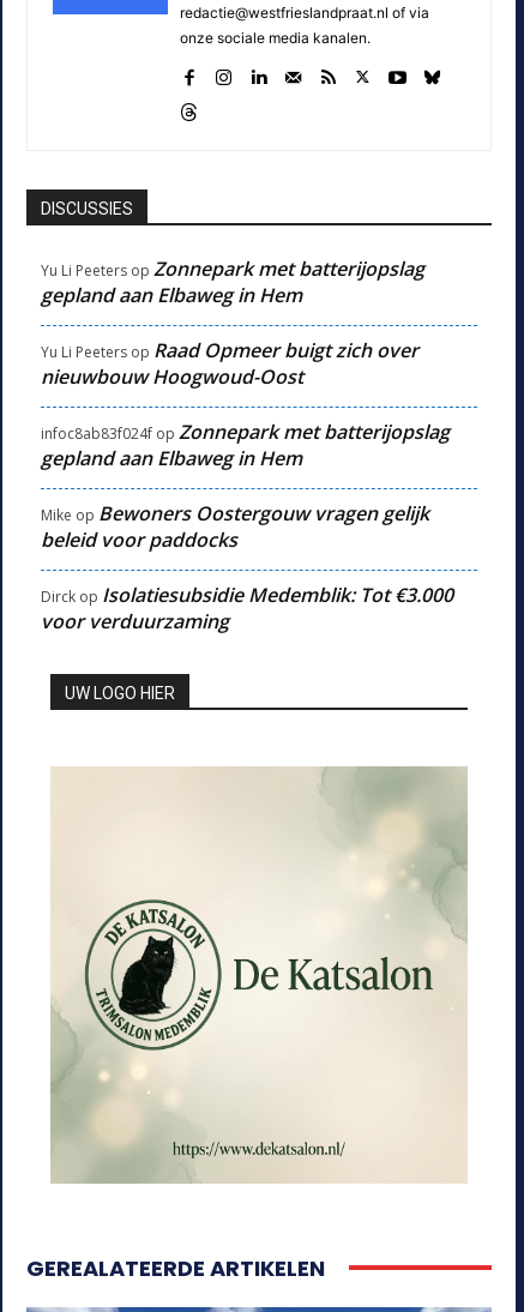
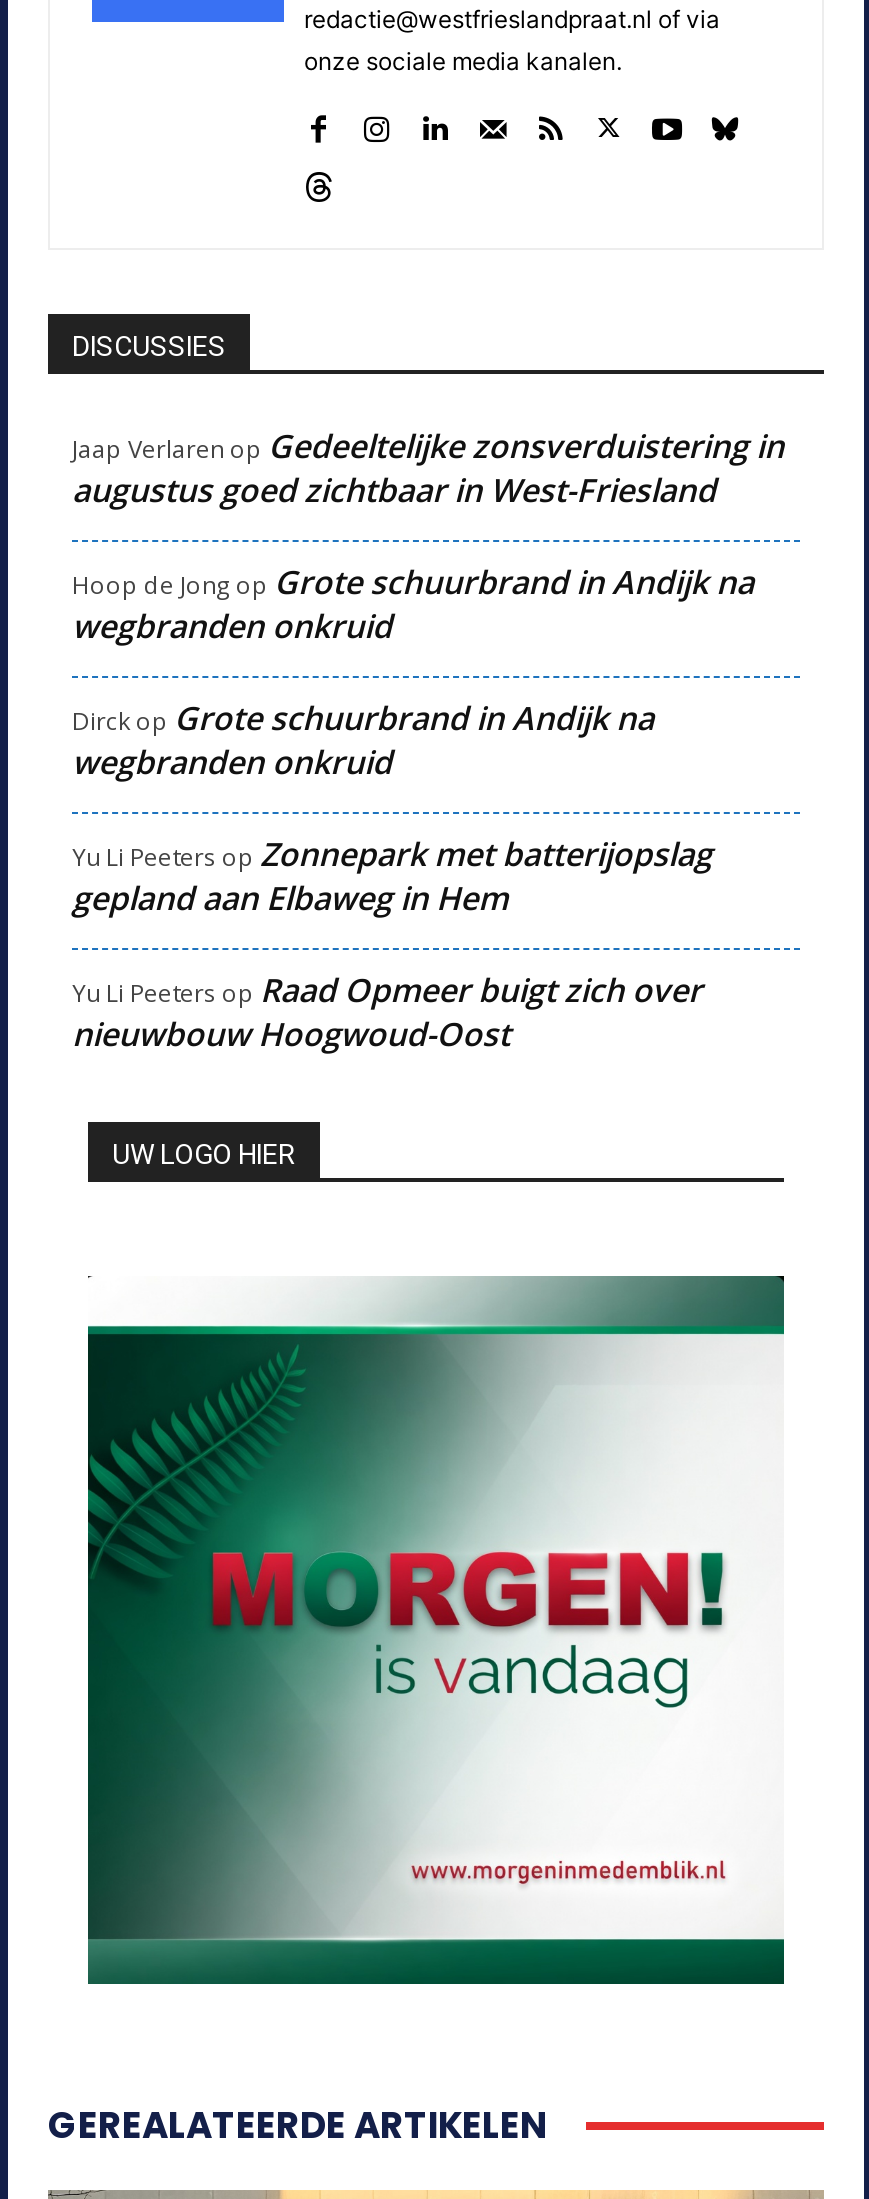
none -> [72,425,784,785] Jaap Verlaren op Gedeeltelijke zonsverduistering in | augustus goed zichtbaar in West-Friesland | Hoop de Jong op Grote schuurbrand in Andijk na | wegbranden onkruid | Dirckop Grote schuurbrand in Andijk na | wegbranden onkruid
moved [41,255,424,389] -> [72,833,712,1057]: Yu Li Peeters op Zonnepark met batterijopslag | gepland aan Elbaweg in Hem | Yu Li Peeters op Raad Opmeer buigt zich over | nieuwbouw Hoogwoud-Oost
[41,418,453,634] infoc8ab83f024f op Zonnepark met batterijopslag | gepland aan Elbaweg in Hem | Mike op Bewoners Oostergouw vragen gelijk | beleid voor paddocks | Dirck op Isolatiesubsidie Medemblik: Tot €3.000 | voor verduurzaming -> none
[50,765,468,1184] [image] -> [86,1274,786,1988] [image]

